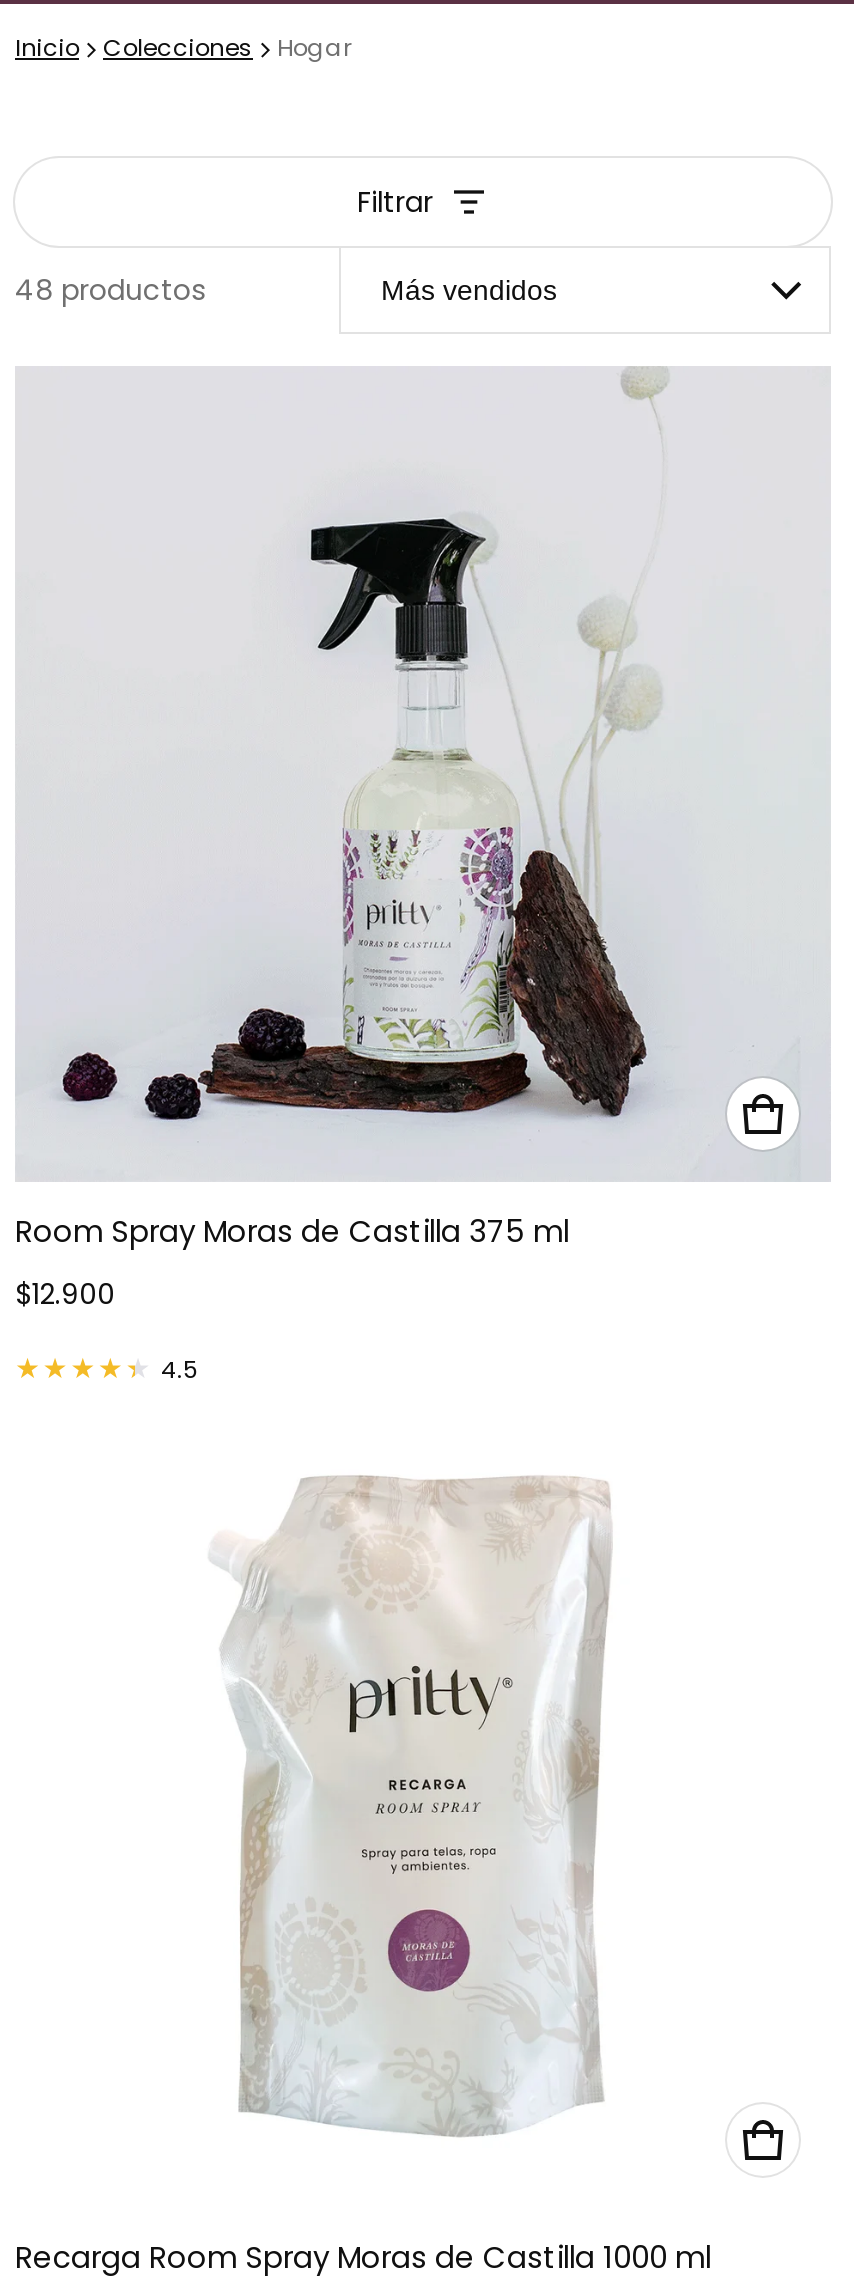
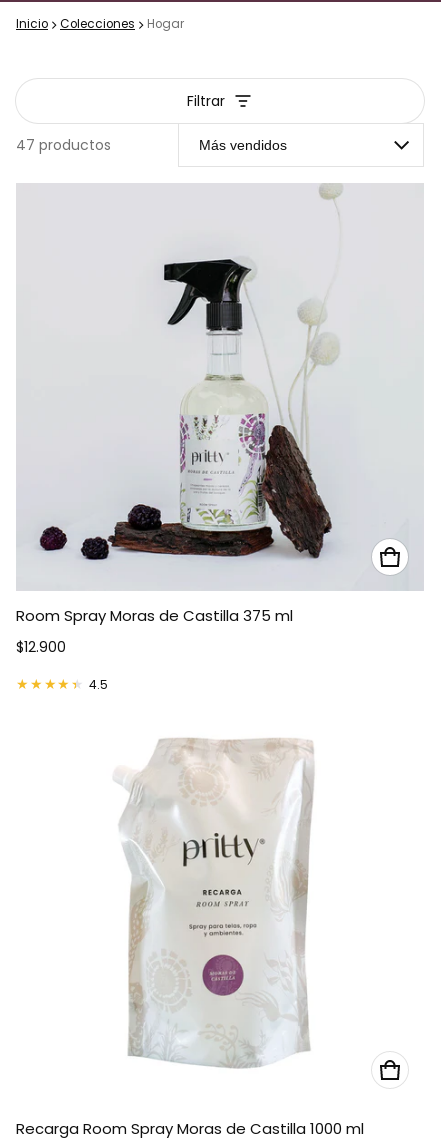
[15,269,205,309] 48 productos -> [16,134,111,154] 47 productos

